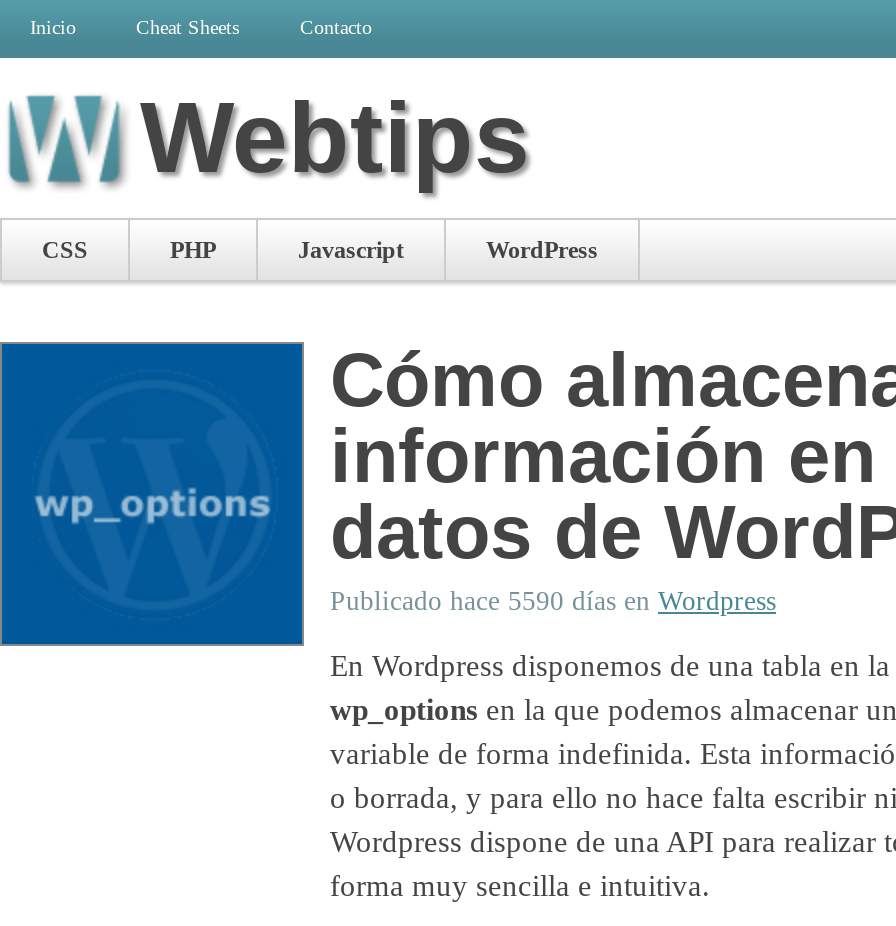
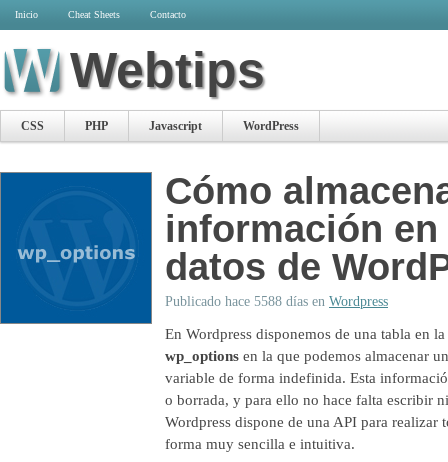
[330,586,776,616] Publicado hace 5590 días en Wordpress -> [165,294,388,309] Publicado hace 5588 días en Wordpress

